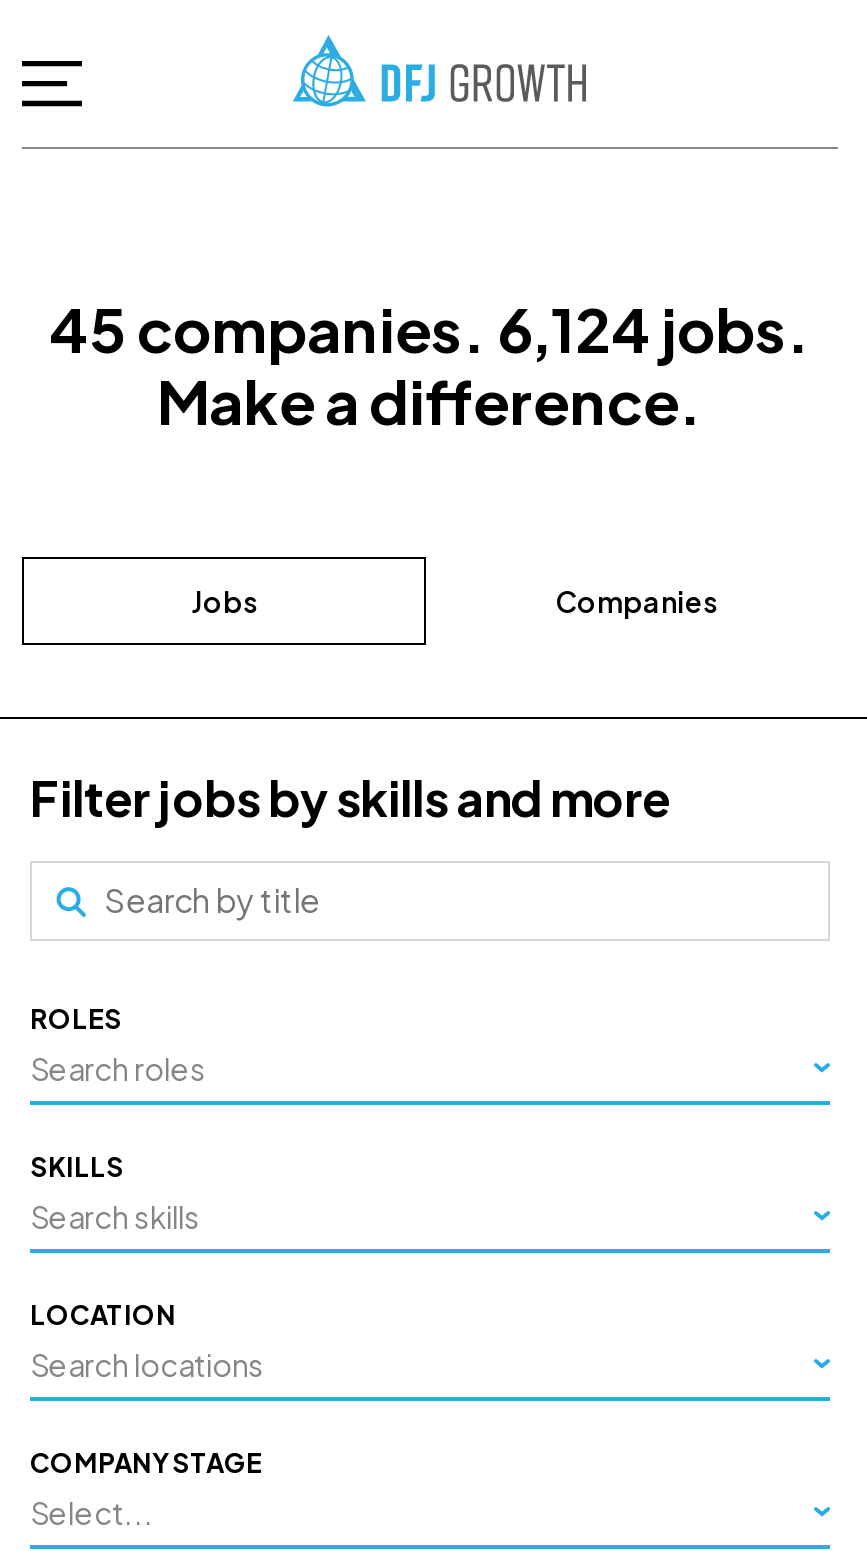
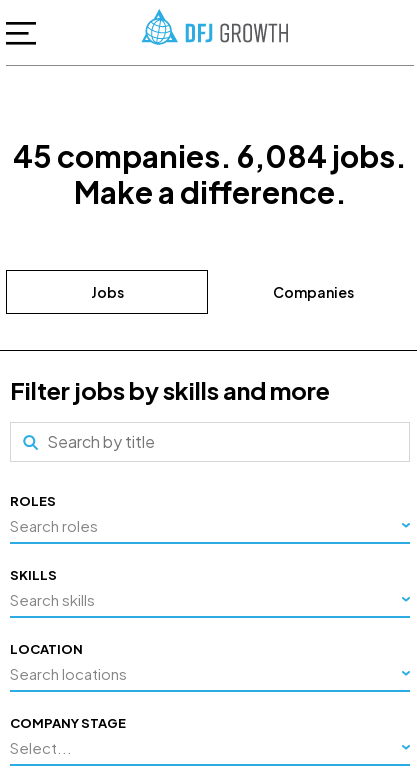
[49,291,811,367] 45 companies. 6,124 jobs. -> [13,137,407,175] 45 companies. 6,084 jobs.

